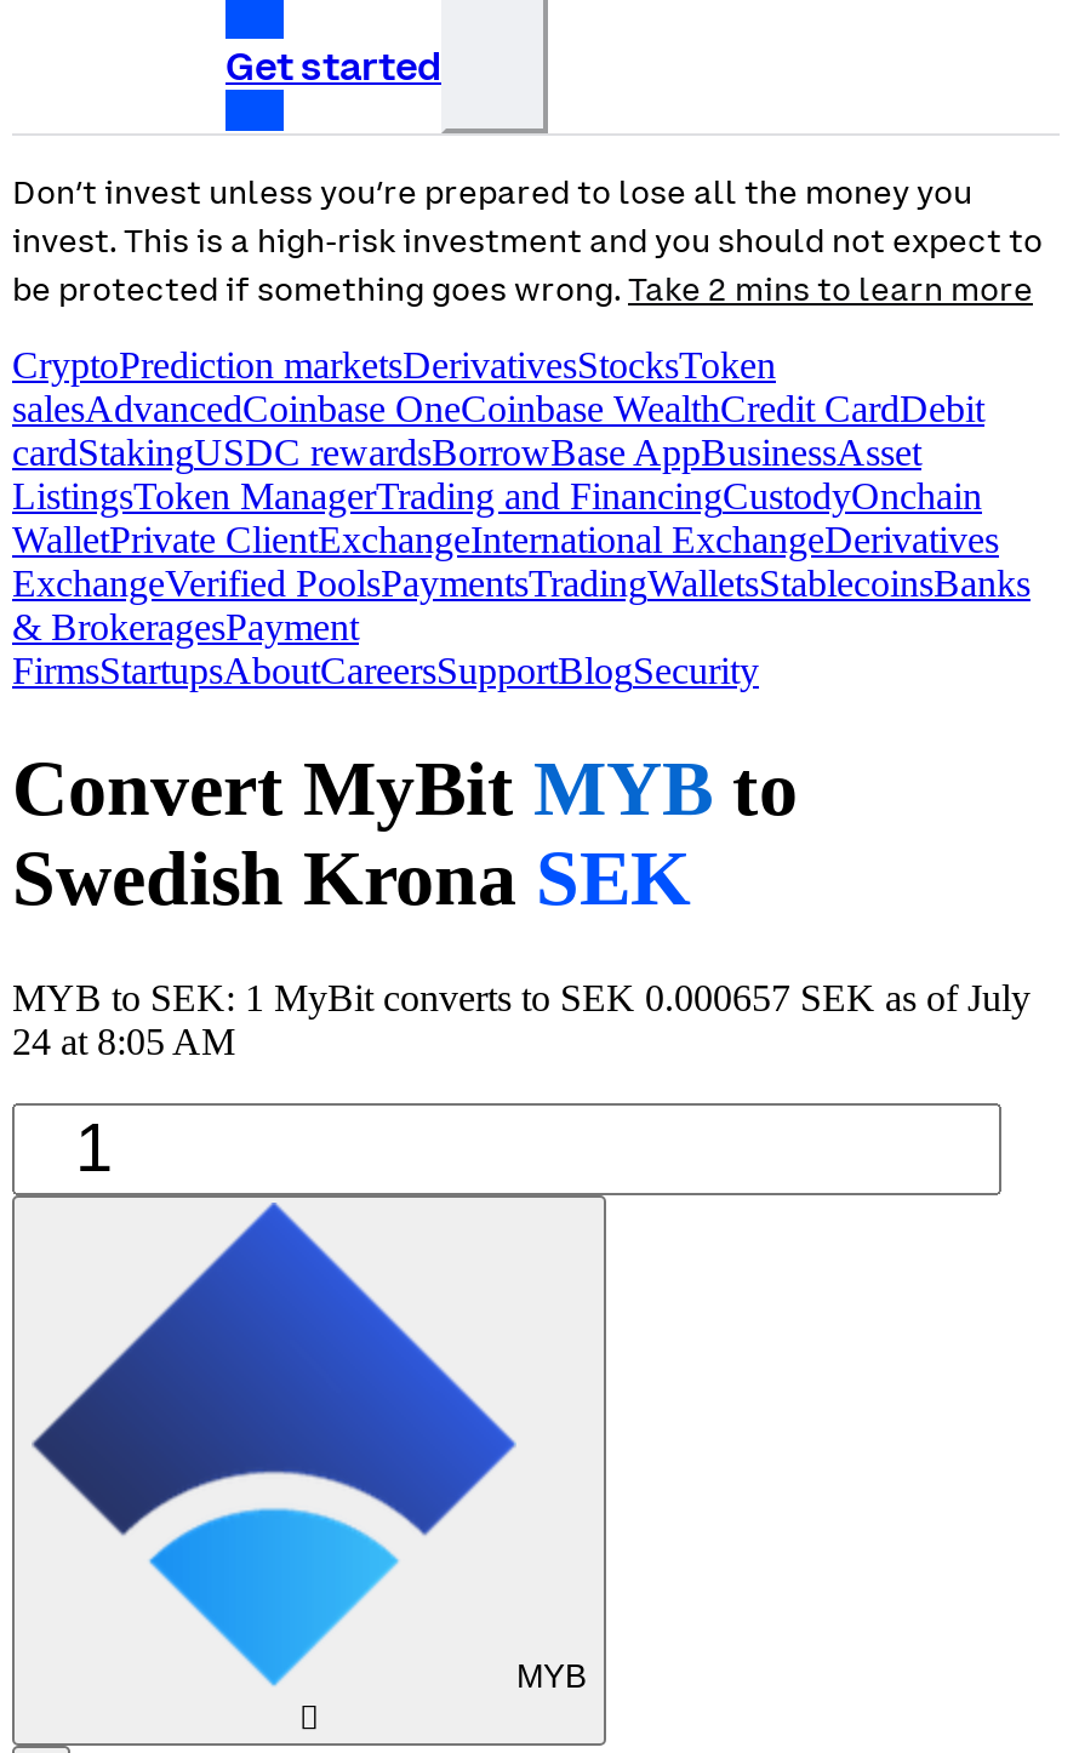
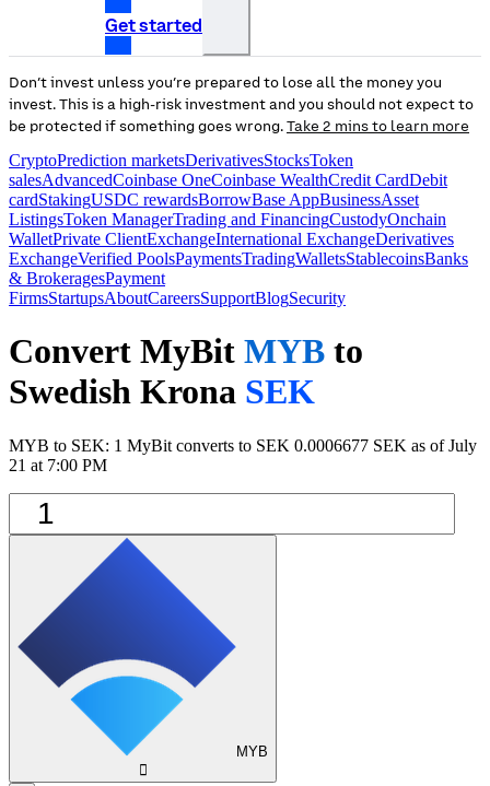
[12,977,1031,1018] MYB to SEK: 1 MyBit converts to SEK 0.000657 SEK as of July -> [9,436,477,455] MYB to SEK: 1 MyBit converts to SEK 0.0006677 SEK as of July
[12,1021,235,1062] 24 at 8:05 AM -> [9,456,107,474] 21 at 7:00 PM

